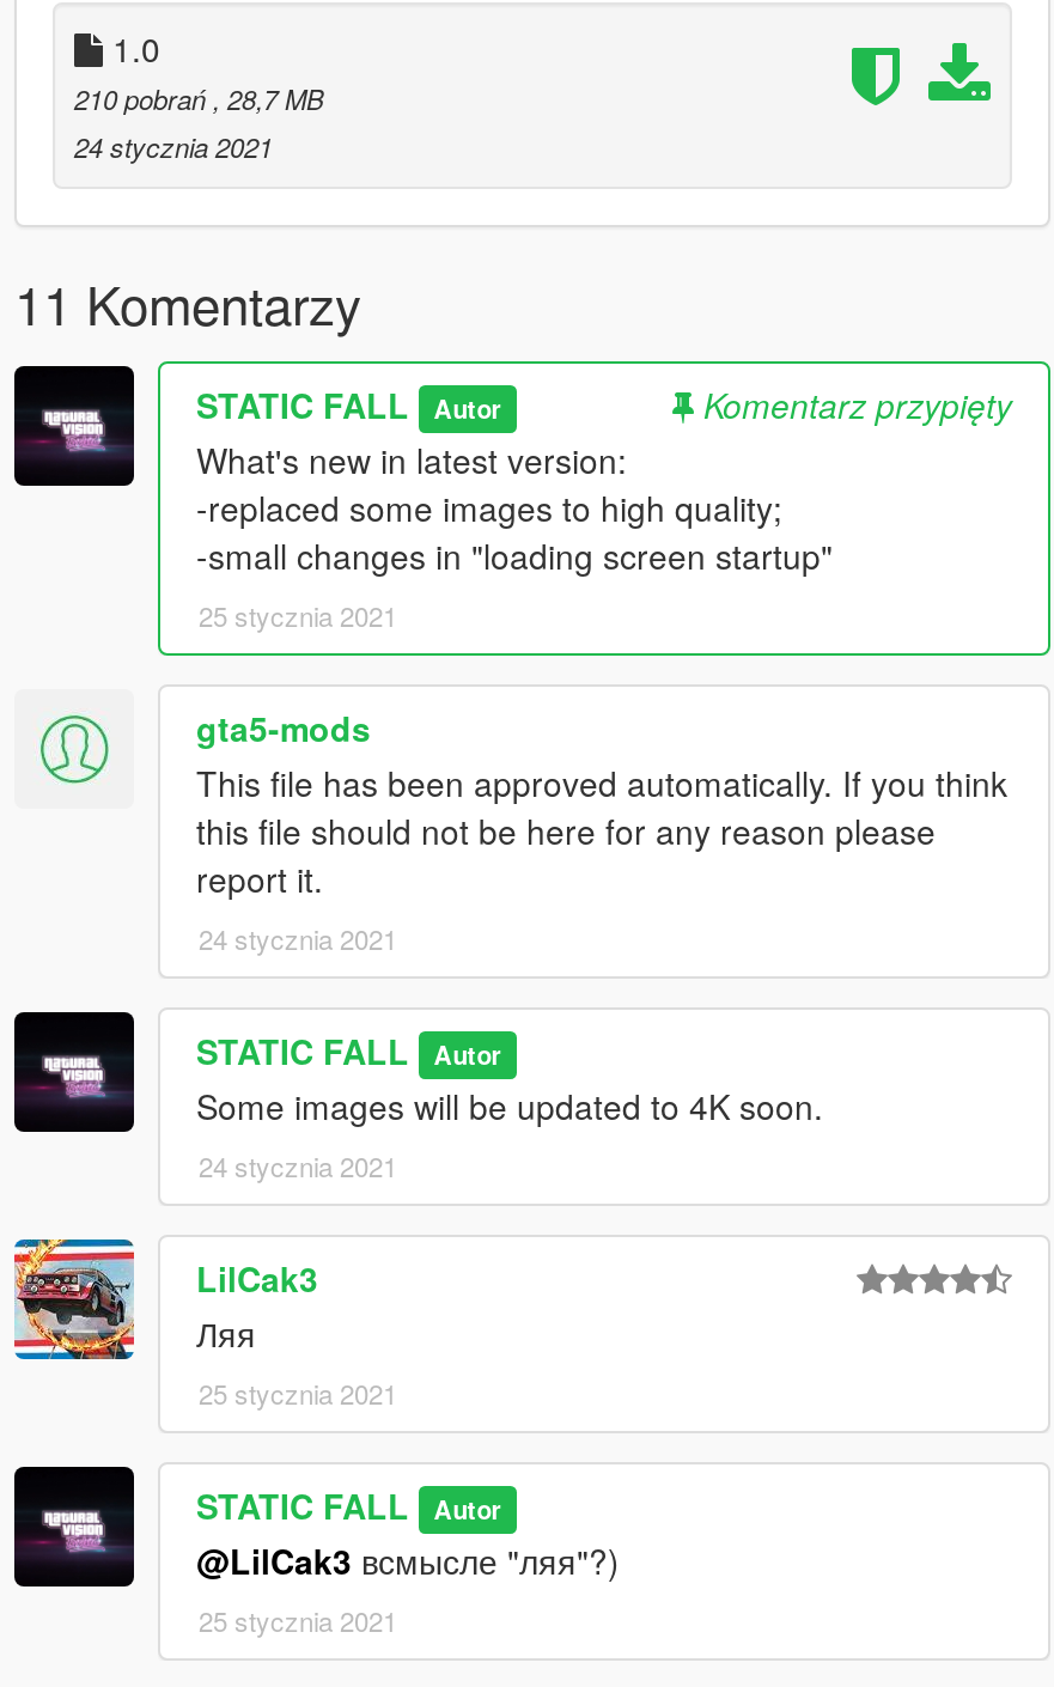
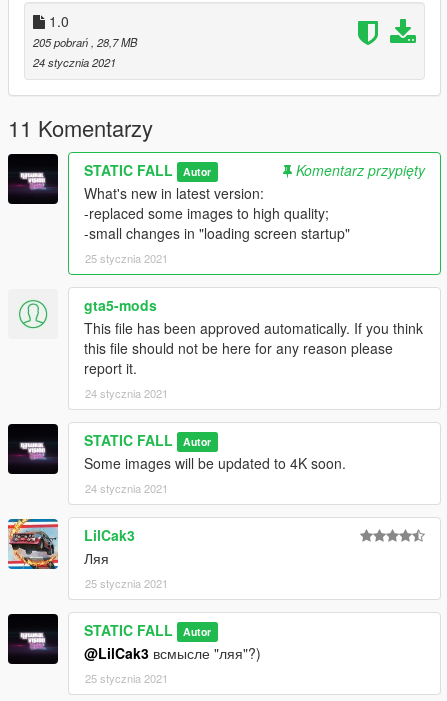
[74,80,323,118] 210 pobrań, 28,7 MB -> [33,34,137,50] 205 pobrań, 28,7 MB

